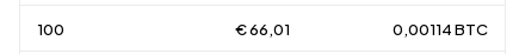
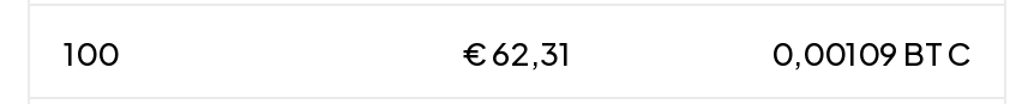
[235,20,290,39] € 66,01 -> [463,35,571,73] € 62,31
[393,20,488,39] 0,00114 BTC -> [771,35,970,73] 0,00109 BTC

